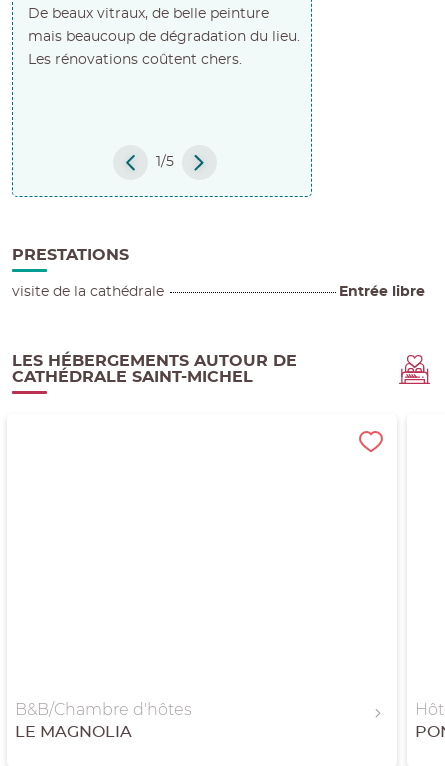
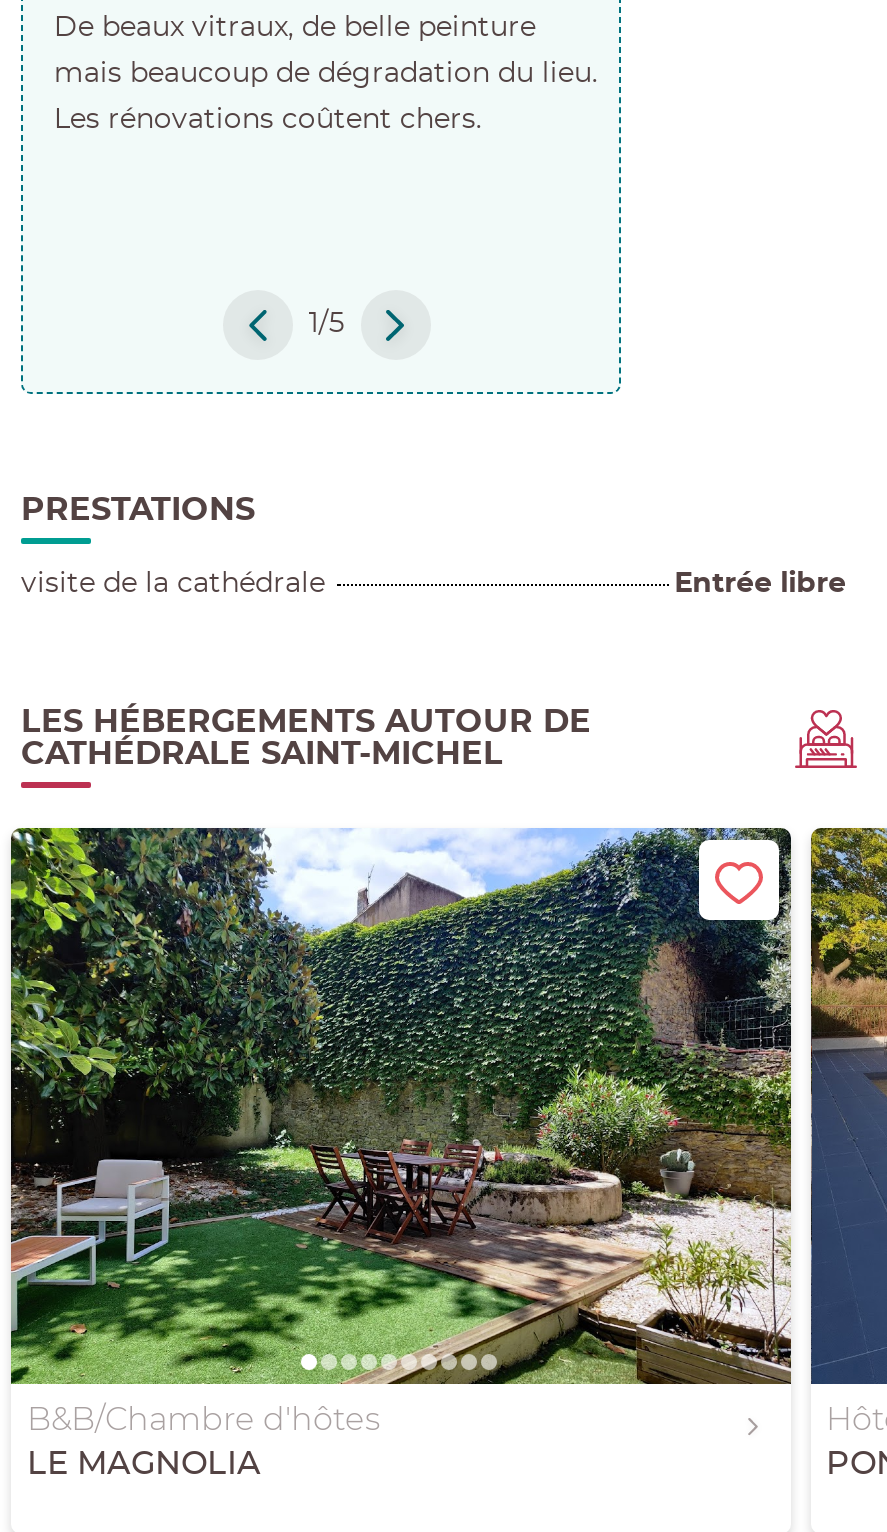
none -> [9,826,793,1386] [image]
none -> [809,826,881,1386] [image]

